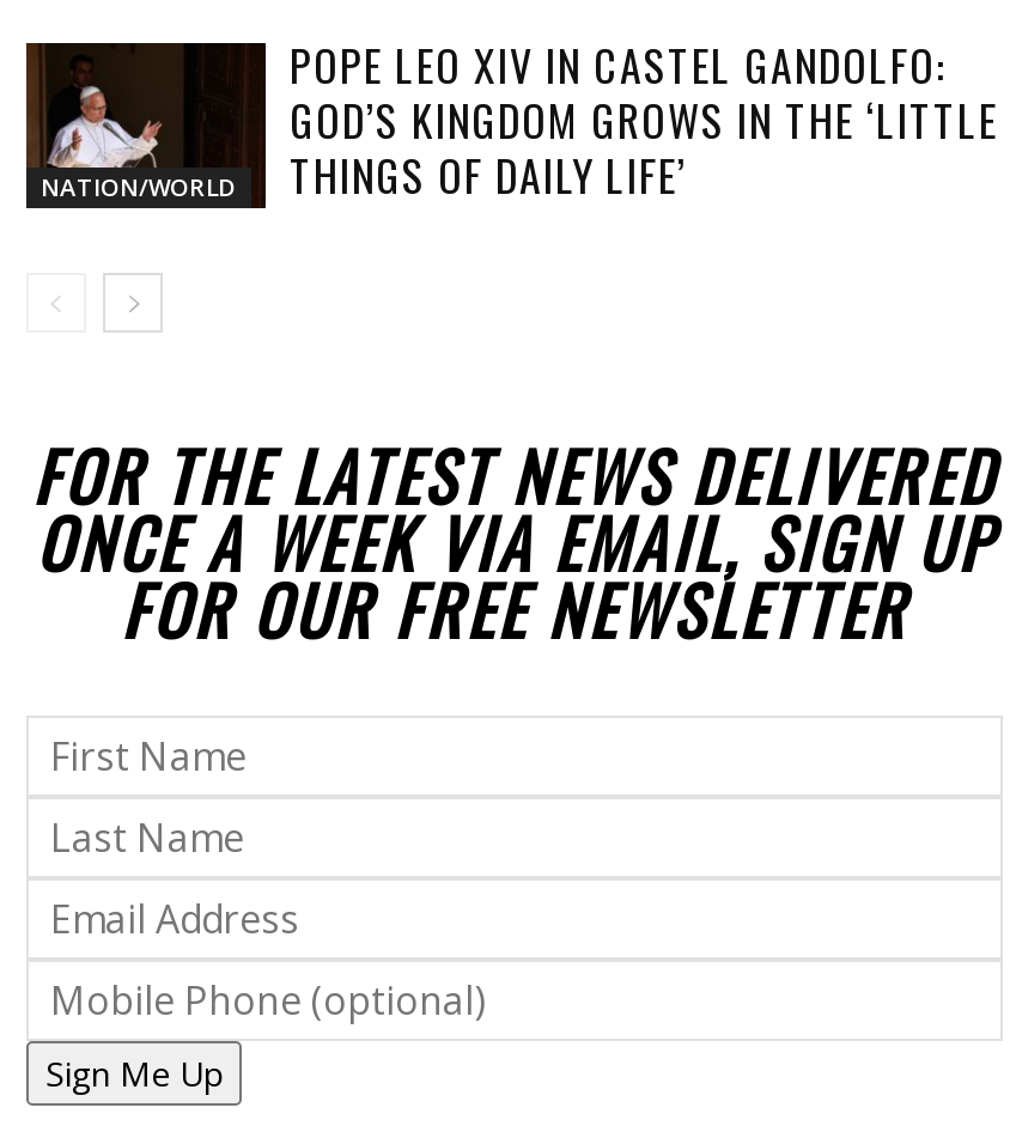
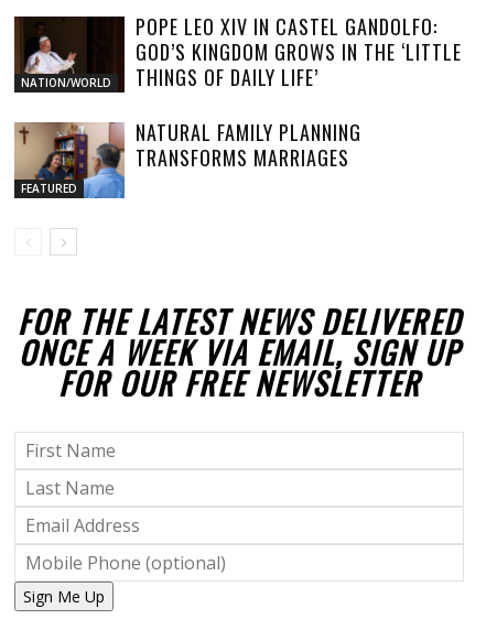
none -> [15,121,126,198] [image] | FEATURED
none -> [136,118,361,172] NATURAL FAMILY PLANNING | TRANSFORMS MARRIAGES

